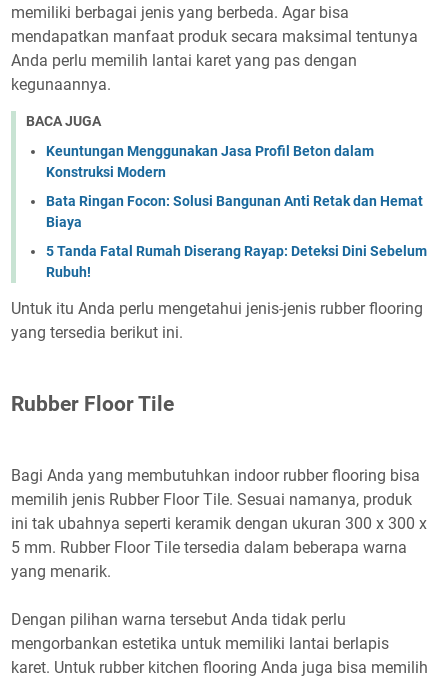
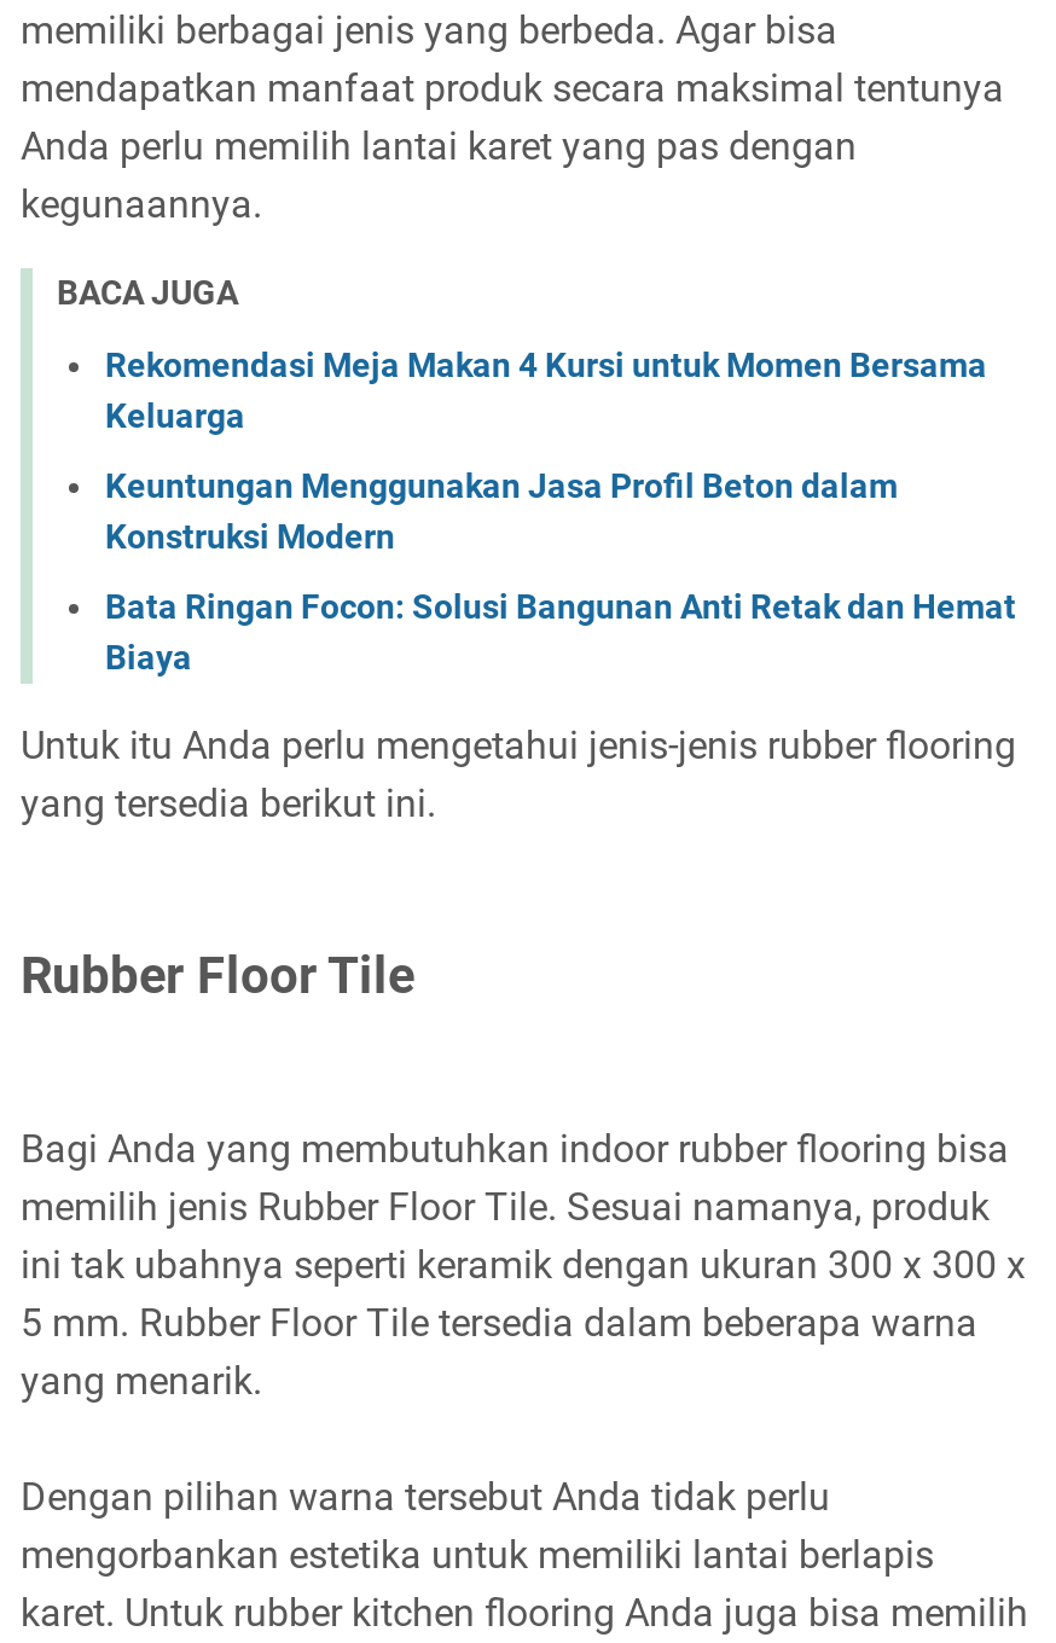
none -> [105,346,987,436] Rekomendasi Meja Makan 4 Kursi untuk Momen Bersama | Keluarga
moved [46,143,423,230] -> [105,467,1016,677]: Keuntungan Menggunakan Jasa Profil Beton dalam | Konstruksi Modern | Bata Ringan Focon: Solusi Bangunan Anti Retak dan Hemat | Biaya
[46,243,427,280] 5 Tanda Fatal Rumah Diserang Rayap: Deteksi Dini Sebelum | Rubuh! -> none

